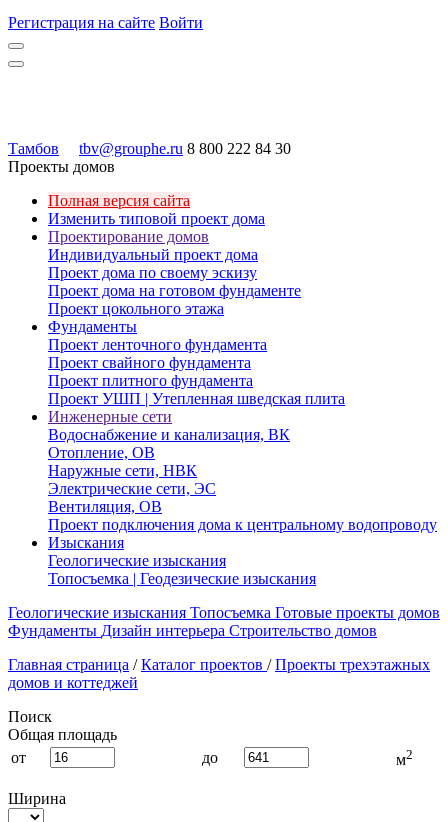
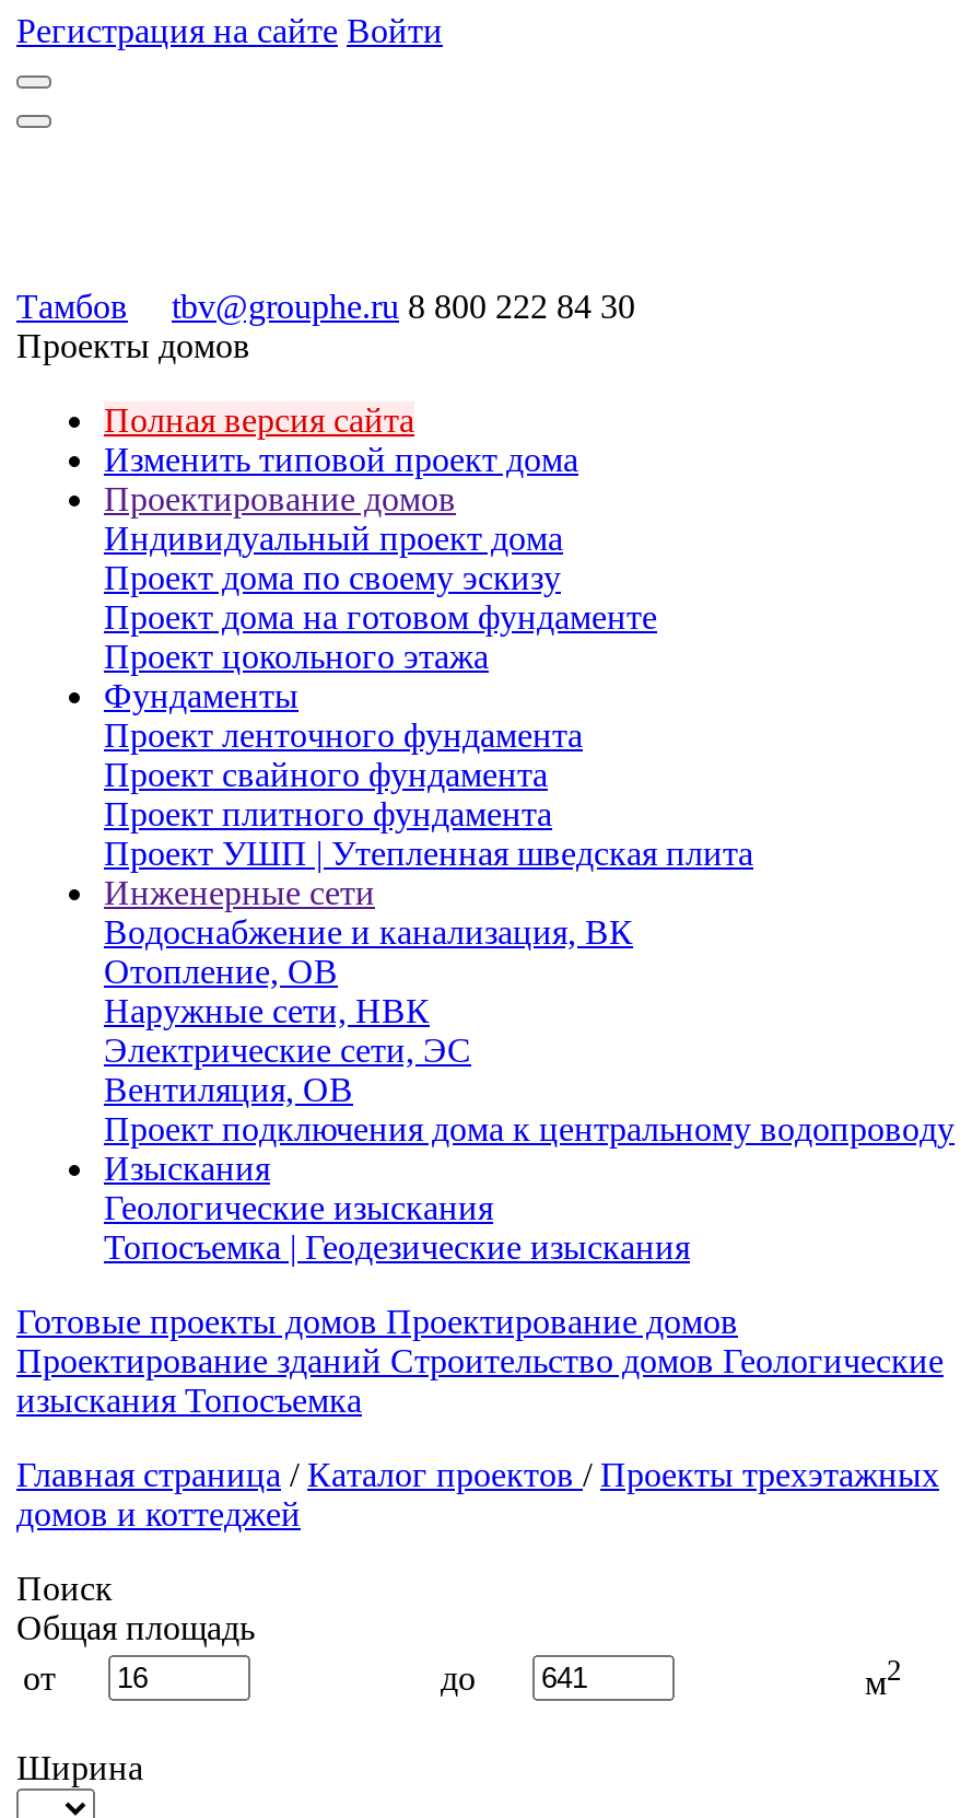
[8,604,440,639] Геологические изыскания Топосъемка Готовые проекты домов | Фундаменты Дизайн интерьера Строительство домов -> [16,1303,944,1419] Готовые проекты домов Проектирование домов | Проектирование зданий Строительство домов Геологические | изыскания Топосъемка

